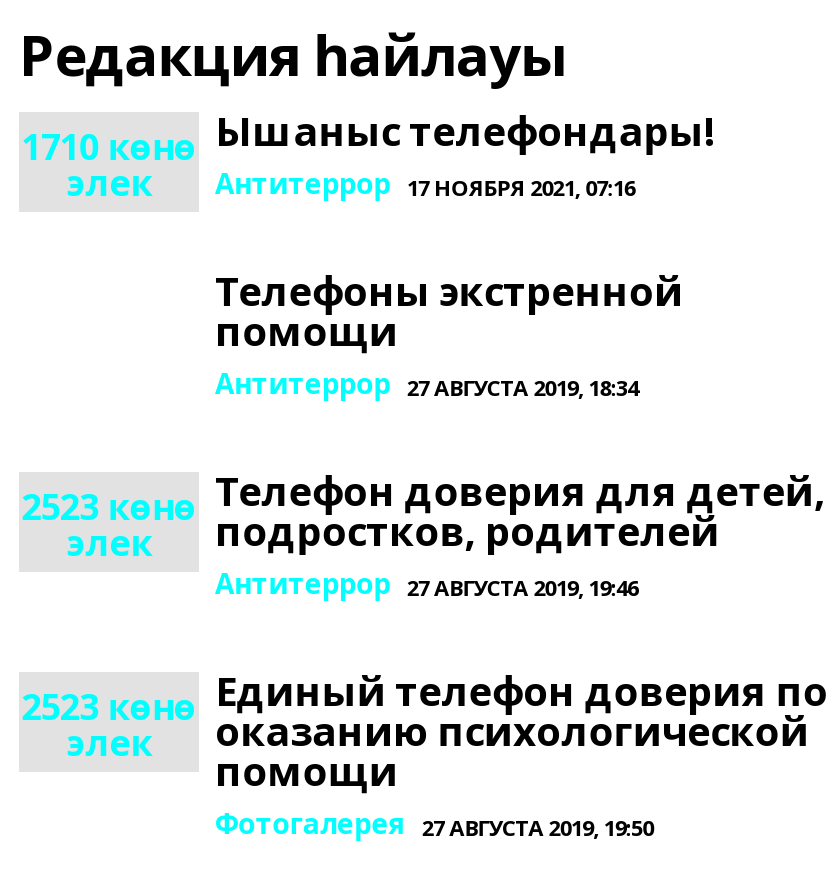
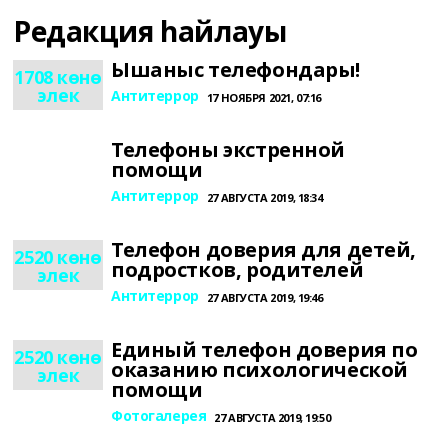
[22,104,713,170] 1710 көнө Ышаныс телефондары! -> [14,56,360,89] 1708 көнө Ышаныс телефондары!
[22,464,825,566] 2523 көнө элек Телефон доверия для детей, подростков, родителей -> [14,236,416,287] 2520 көнө элек Телефон доверия для детей, подростков, родителей
[22,664,828,766] 2523 көнө элек Единый телефон доверия по оказанию психологической -> [14,336,417,387] 2520 көнө элек Единый телефон доверия по оказанию психологической

